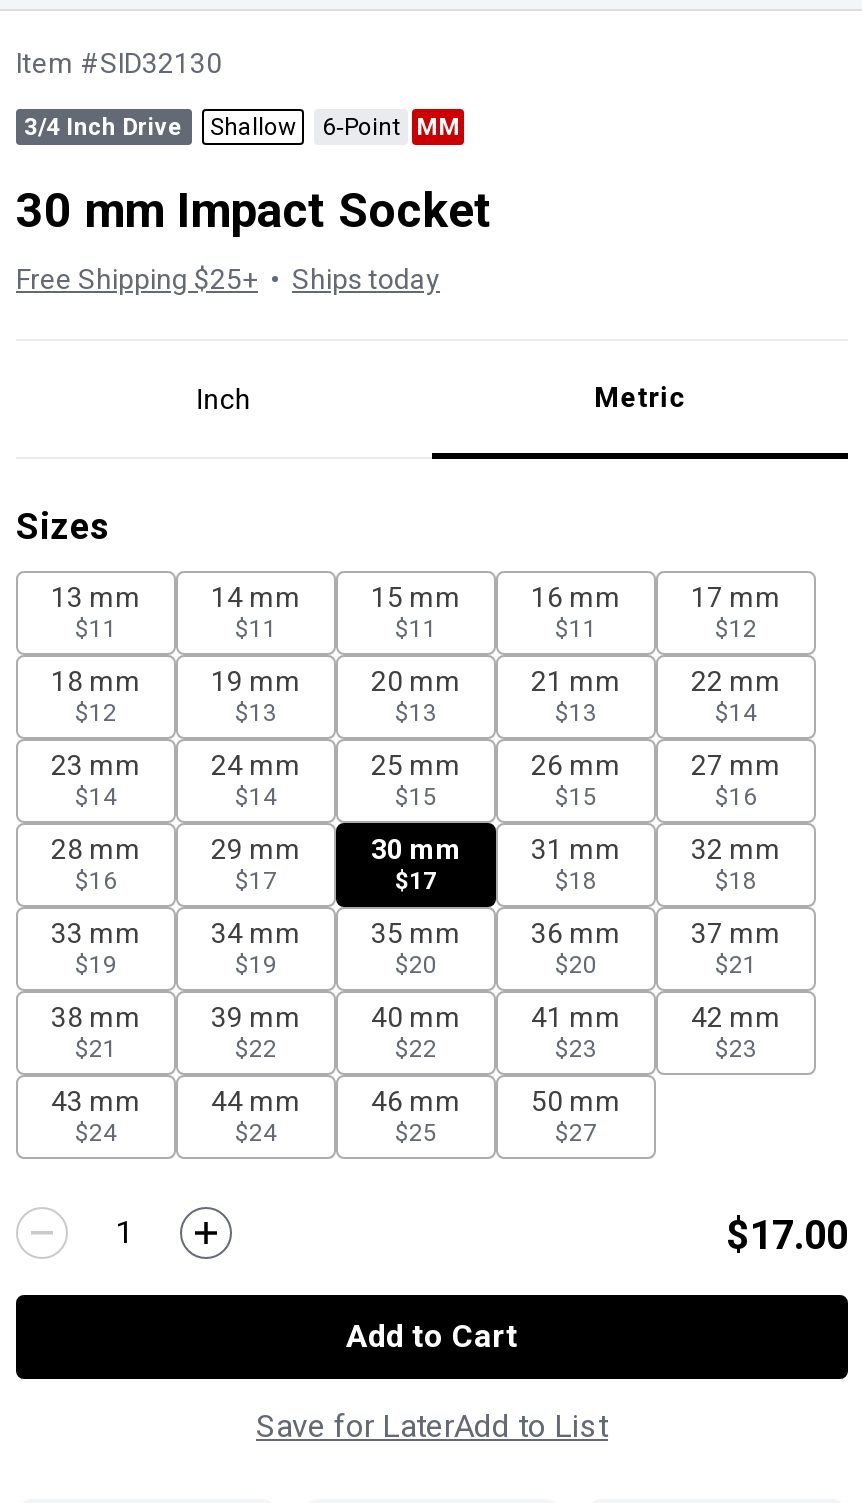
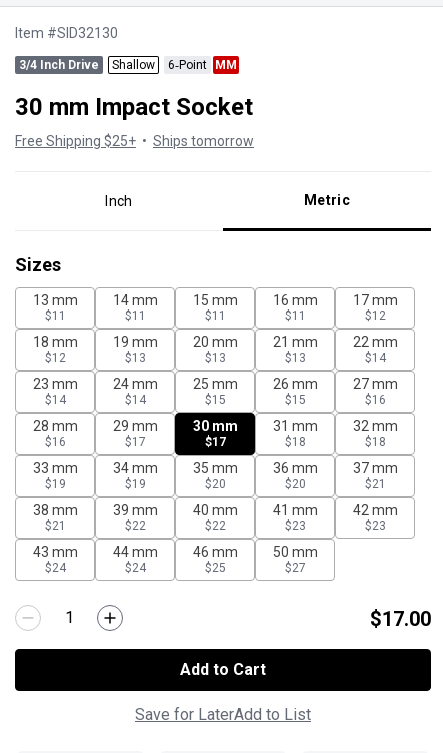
[16,264,440,296] Free Shipping $25+ • Ships today -> [15,133,254,149] Free Shipping $25+ • Ships tomorrow

